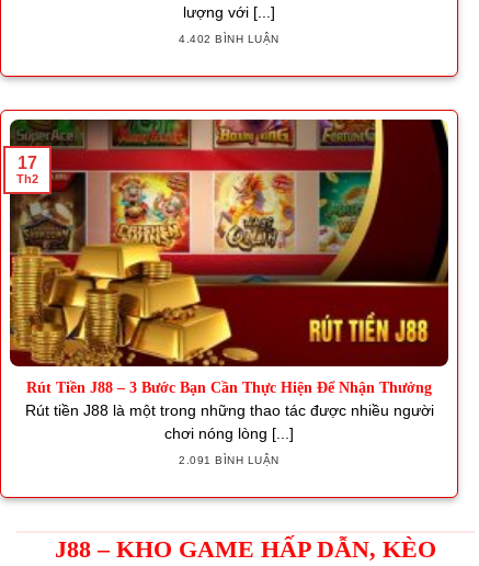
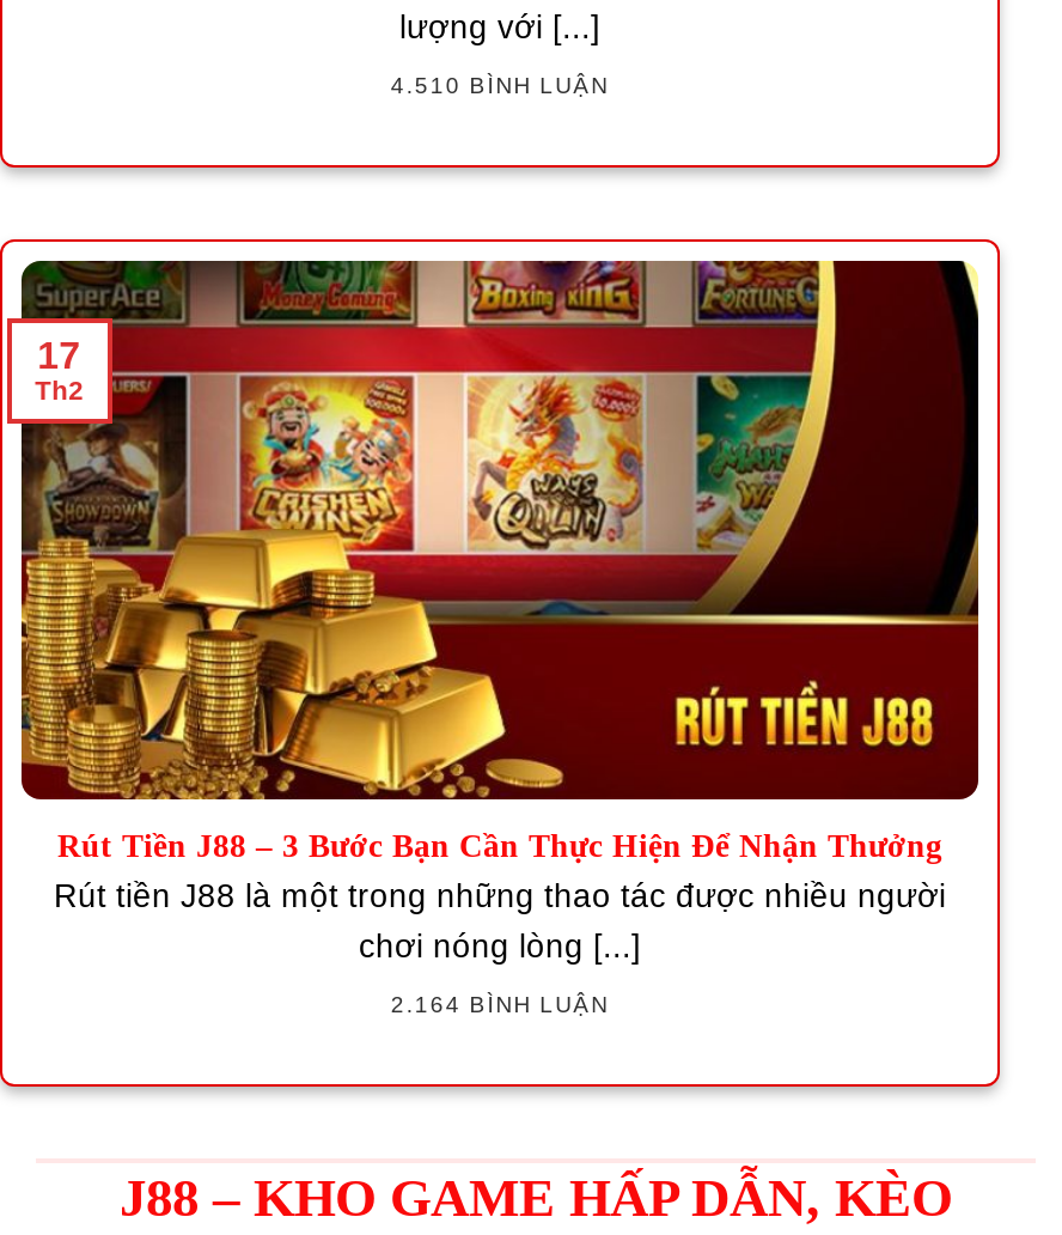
[179,33,279,45] 4.402 BÌNH LUẬN -> [391,73,609,99] 4.510 BÌNH LUẬN
[179,454,279,466] 2.091 BÌNH LUẬN -> [391,991,609,1017] 2.164 BÌNH LUẬN

